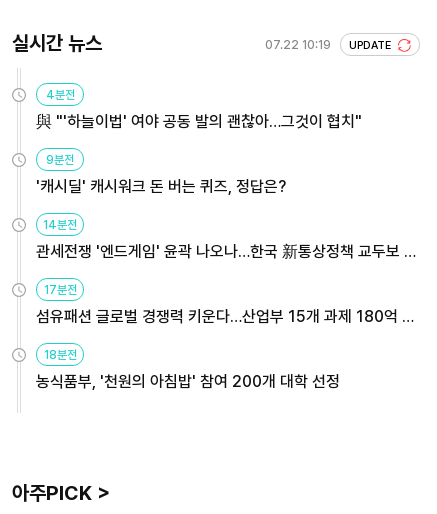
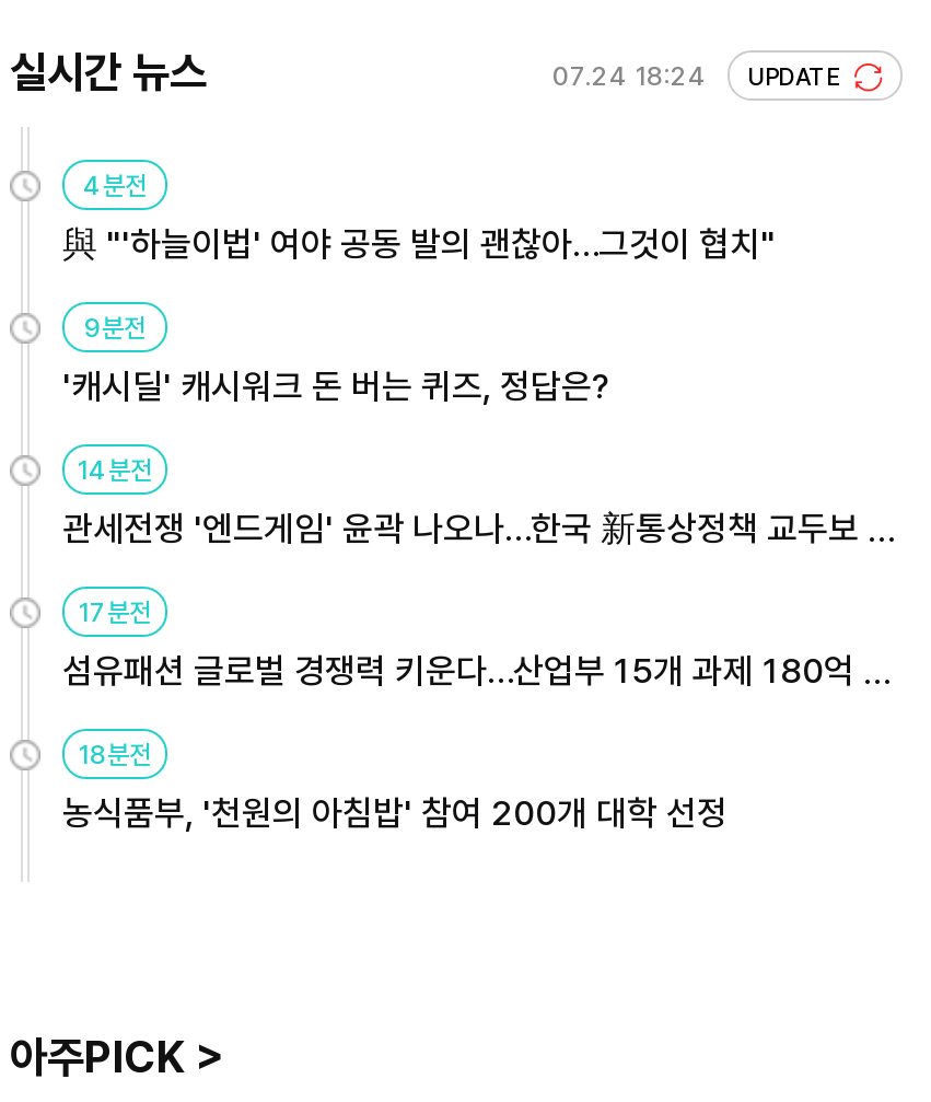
[265,38,394,52] 07.22 10:19 UPDATE -> [552,62,846,93] 07.24 18:24 UPDATE

